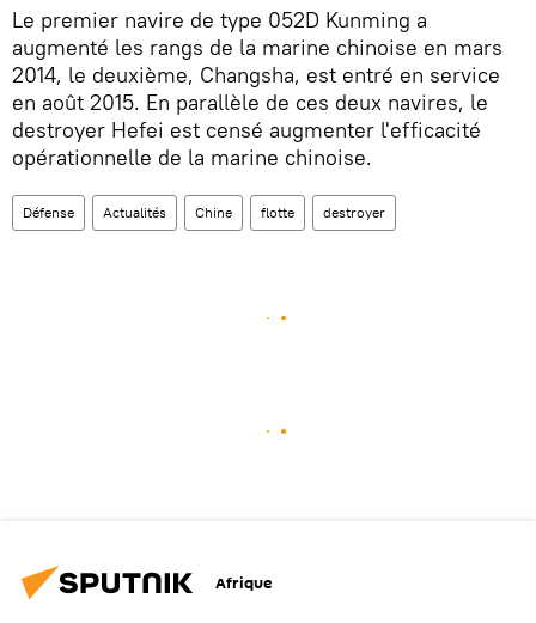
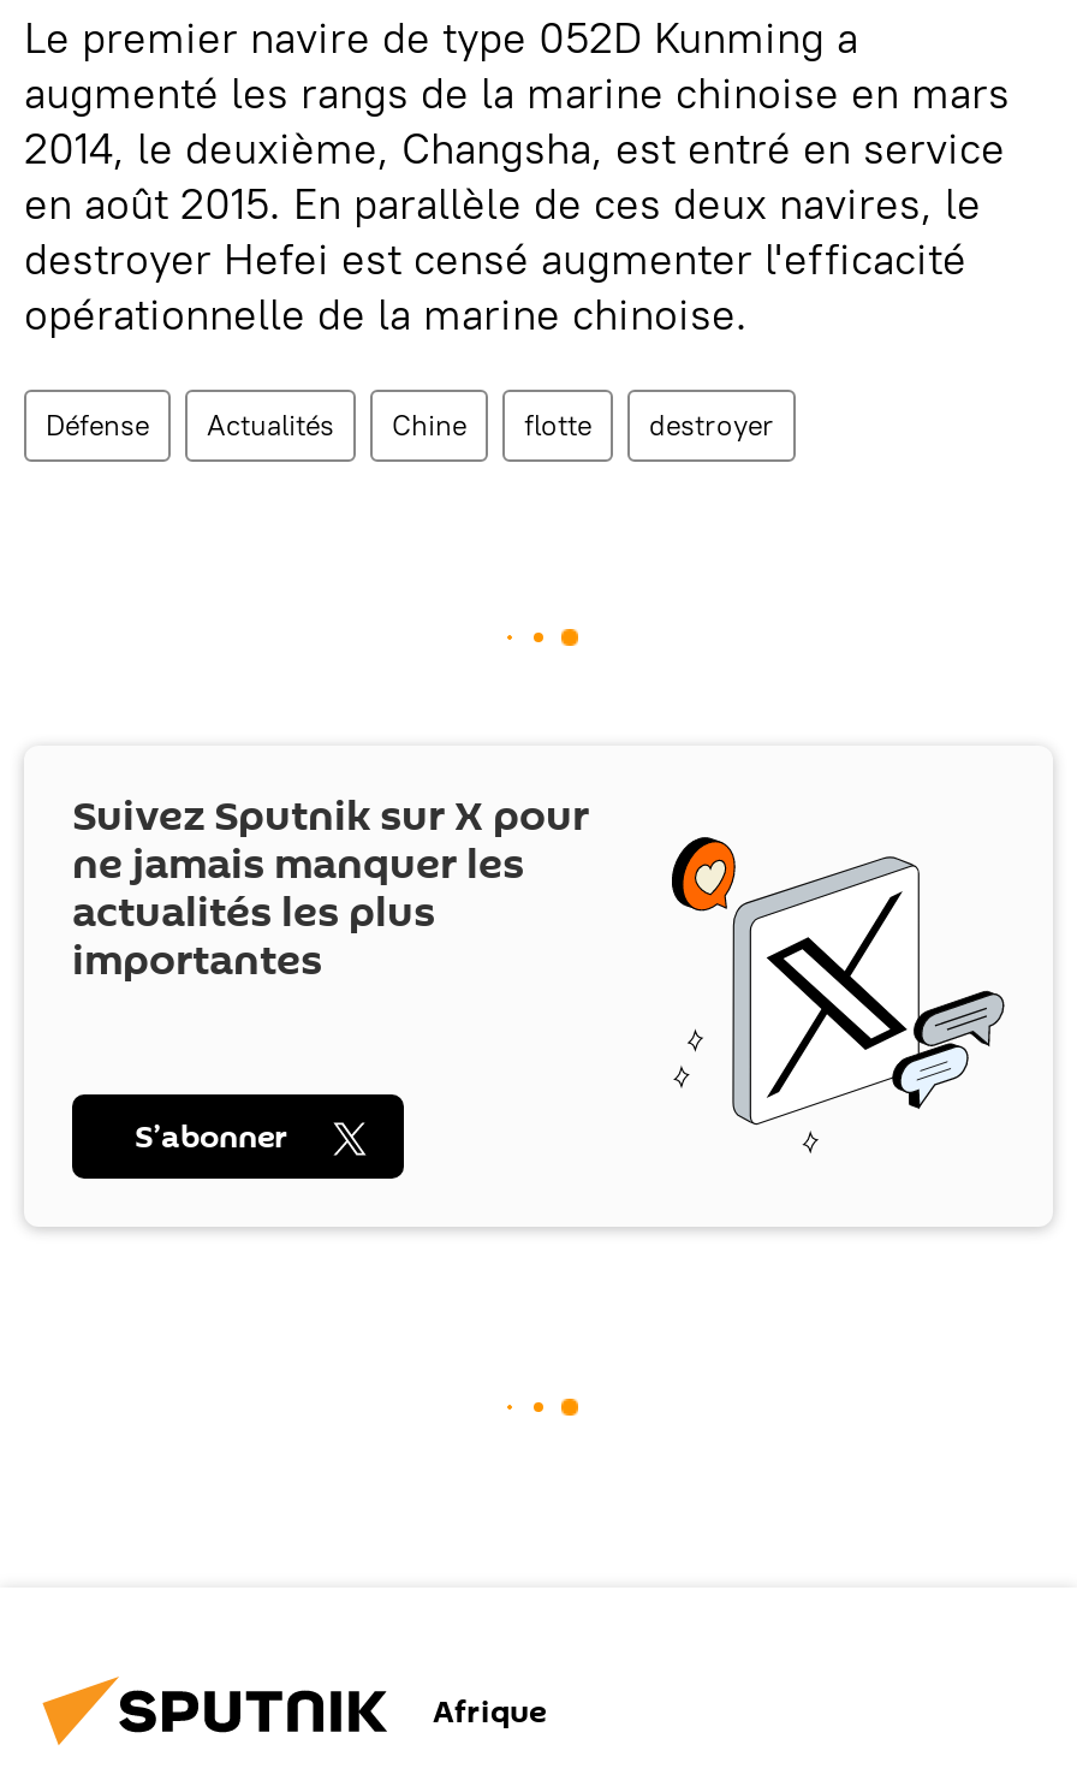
none -> [72,787,1007,1160] [image] | Suivez Sputnik sur X pour | ne jamais manquer les | actualités les plus | importantes | S’abonner

